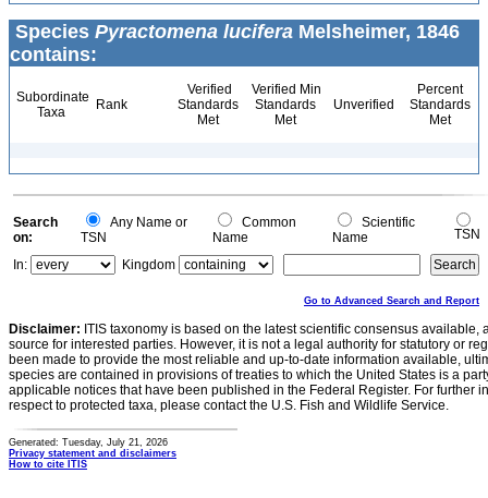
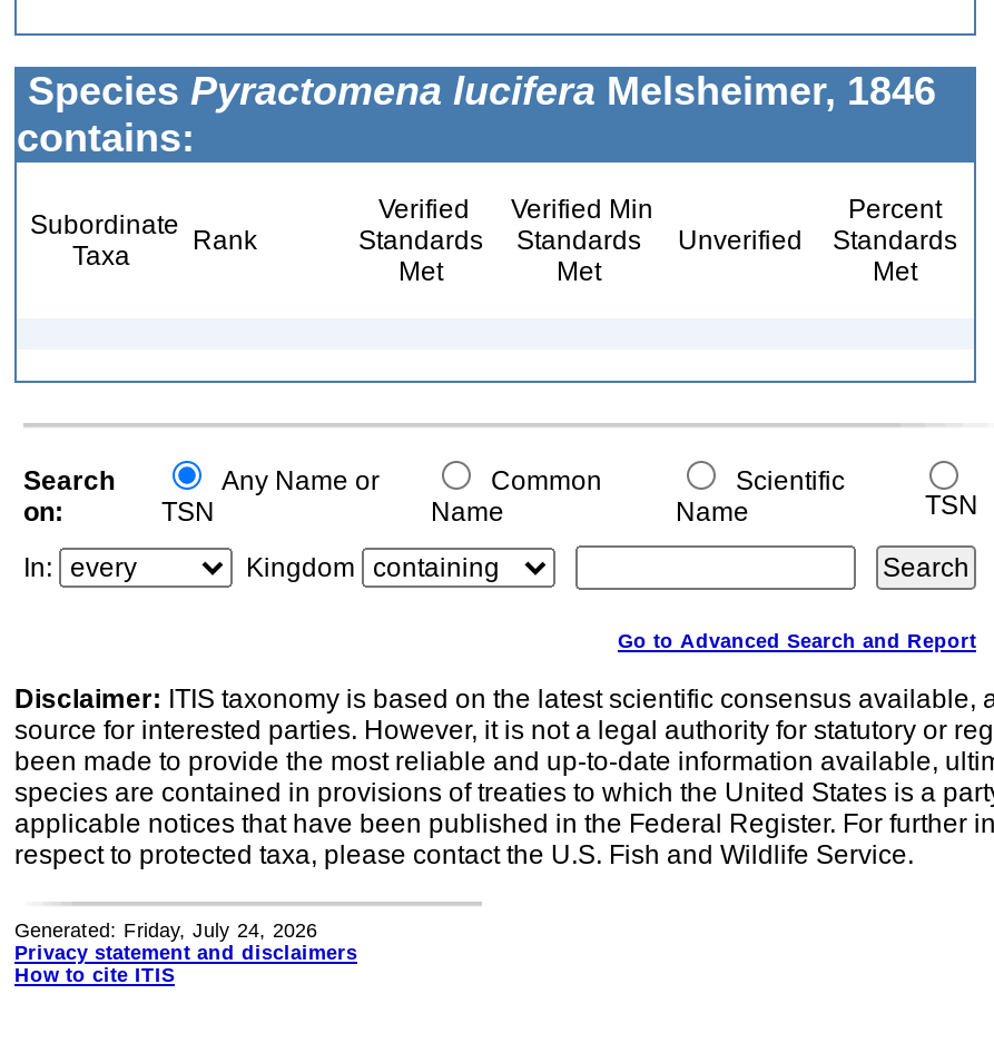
[9,437,168,448] Generated: Tuesday, July 21, 2026 -> [14,919,317,942] Generated: Friday, July 24, 2026

